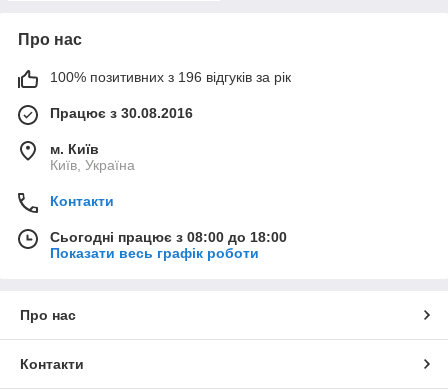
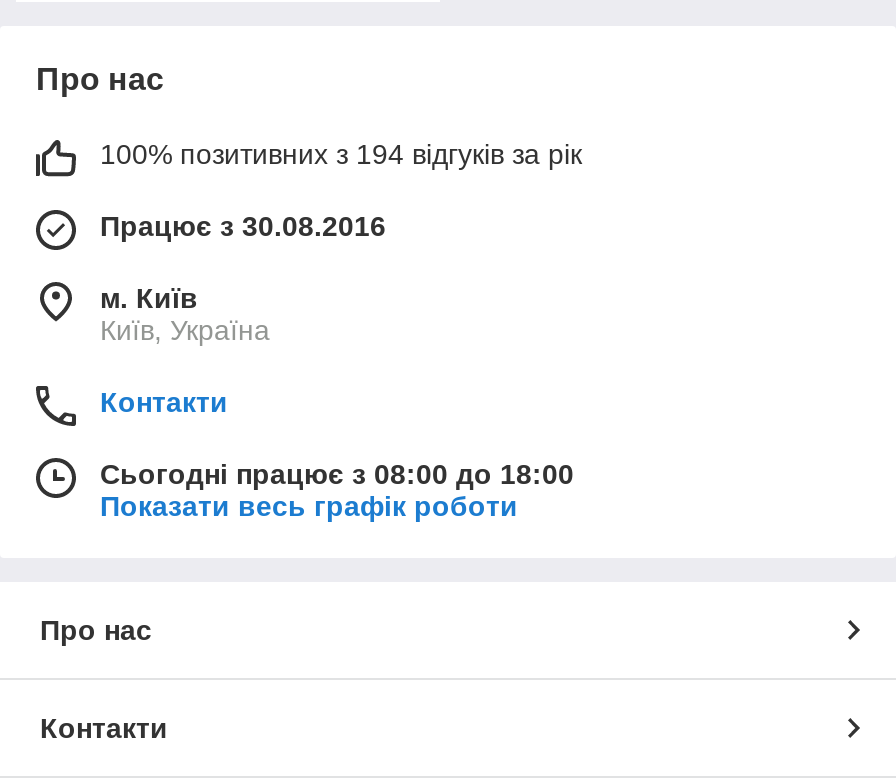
[50,69,291,85] 100% позитивних з 196 відгуків за рік -> [100,138,582,170] 100% позитивних з 194 відгуків за рік

